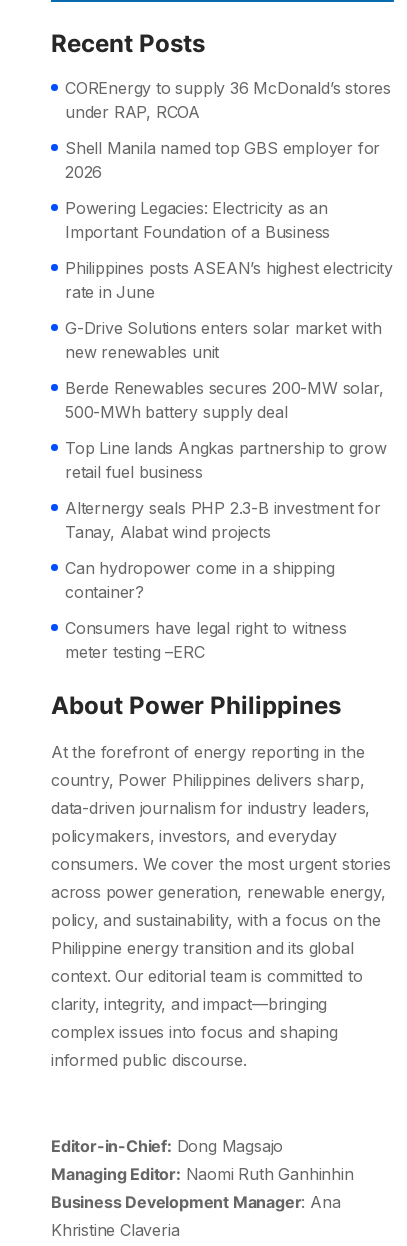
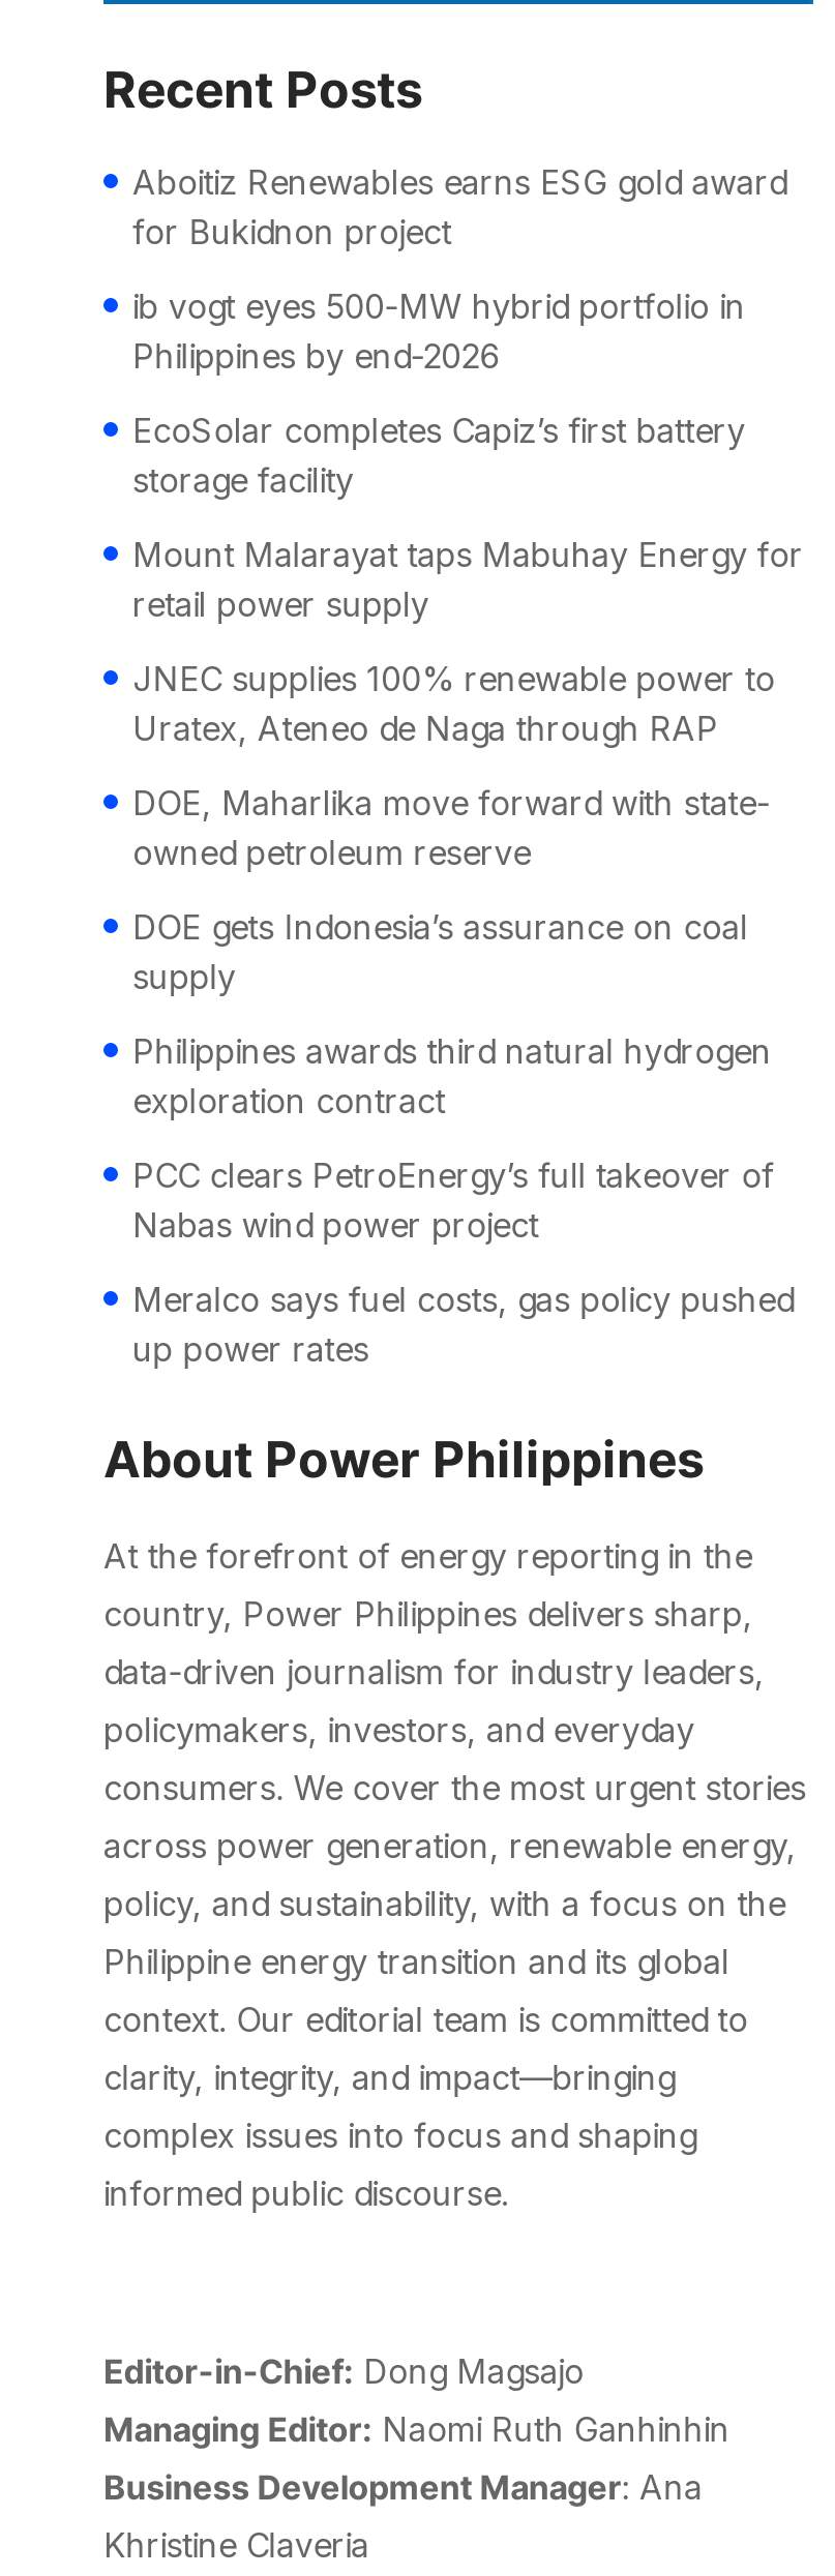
[65,78,391,122] COREnergy to supply 36 McDonald’s stores | under RAP, RCOA -> [132,161,787,252] Aboitiz Renewables earns ESG gold award | for Bukidnon project
[65,138,380,182] Shell Manila named top GBS employer for | 2026 -> [132,286,745,377] ib vogt eyes 500-MW hybrid portfolio in | Philippines by end-2026
[65,198,330,242] Powering Legacies: Electricity as an | Important Foundation of a Business -> [132,410,745,501] EcoSolar completes Capiz’s first battery | storage facility
[65,258,393,302] Philippines posts ASEAN’s highest electricity | rate in June -> [132,534,803,625] Mount Malarayat taps Mabuhay Energy for | retail power supply
[65,318,382,362] G-Drive Solutions enters solar market with | new renewables unit -> [132,658,775,749] JNEC supplies 100% renewable power to | Uratex, Ateneo de Naga through RAP
[65,378,383,422] Berde Renewables secures 200-MW solar, | 500-MWh battery supply deal -> [132,782,770,873] DOE, Maharlika move forward with state- | owned petroleum reserve
[65,438,387,482] Top Line lands Angkas partnership to grow | retail fuel business -> [132,906,748,997] DOE gets Indonesia’s assurance on coal | supply
[65,498,381,542] Alternergy seals PHP 2.3-B investment for | Tanay, Alabat wind projects -> [132,1030,771,1121] Philippines awards third natural hydrogen | exploration contract
[65,558,334,602] Can hydropower come in a shipping | container? -> [132,1155,774,1246] PCC clears PetroEnergy’s full takeover of | Nabas wind power project
[65,618,347,662] Consumers have legal right to witness | meter testing –ERC -> [132,1279,794,1370] Meralco says fuel costs, gas policy pushed | up power rates

